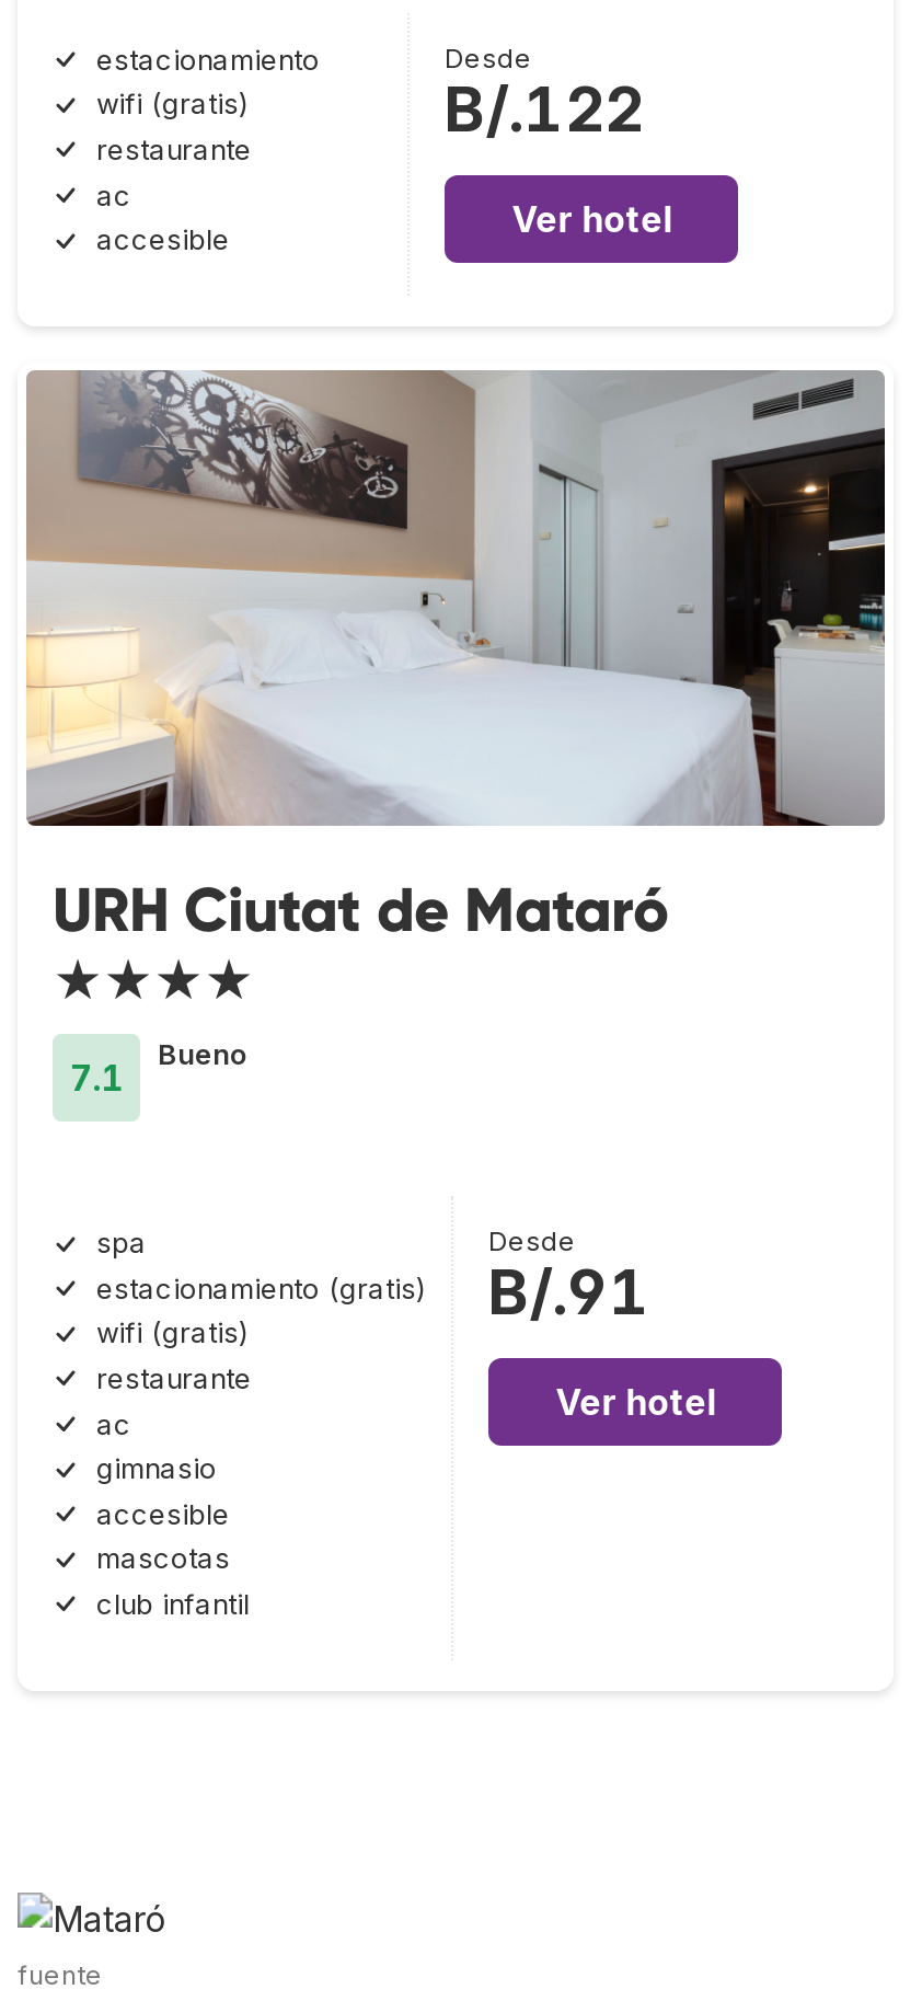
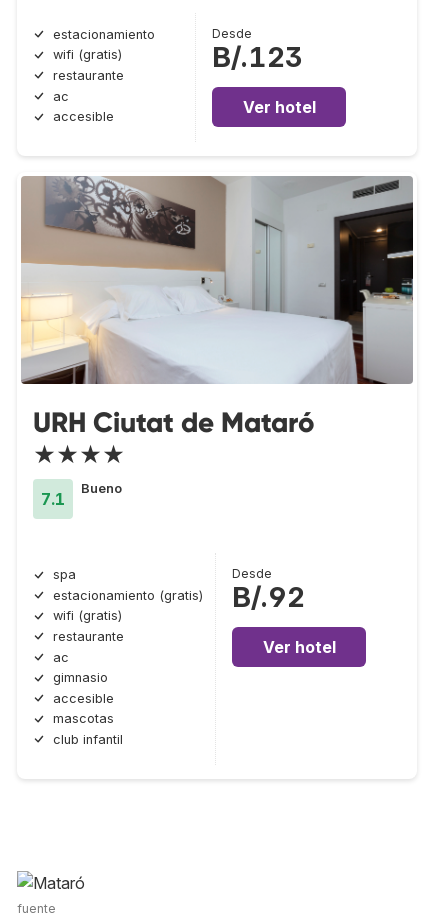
[445,72,644,146] B/.122 -> [212,40,303,74] B/.123
[96,1256,650,1330] estacionamiento (gratis) B/.91 -> [53,580,305,614] estacionamiento (gratis) B/.92

